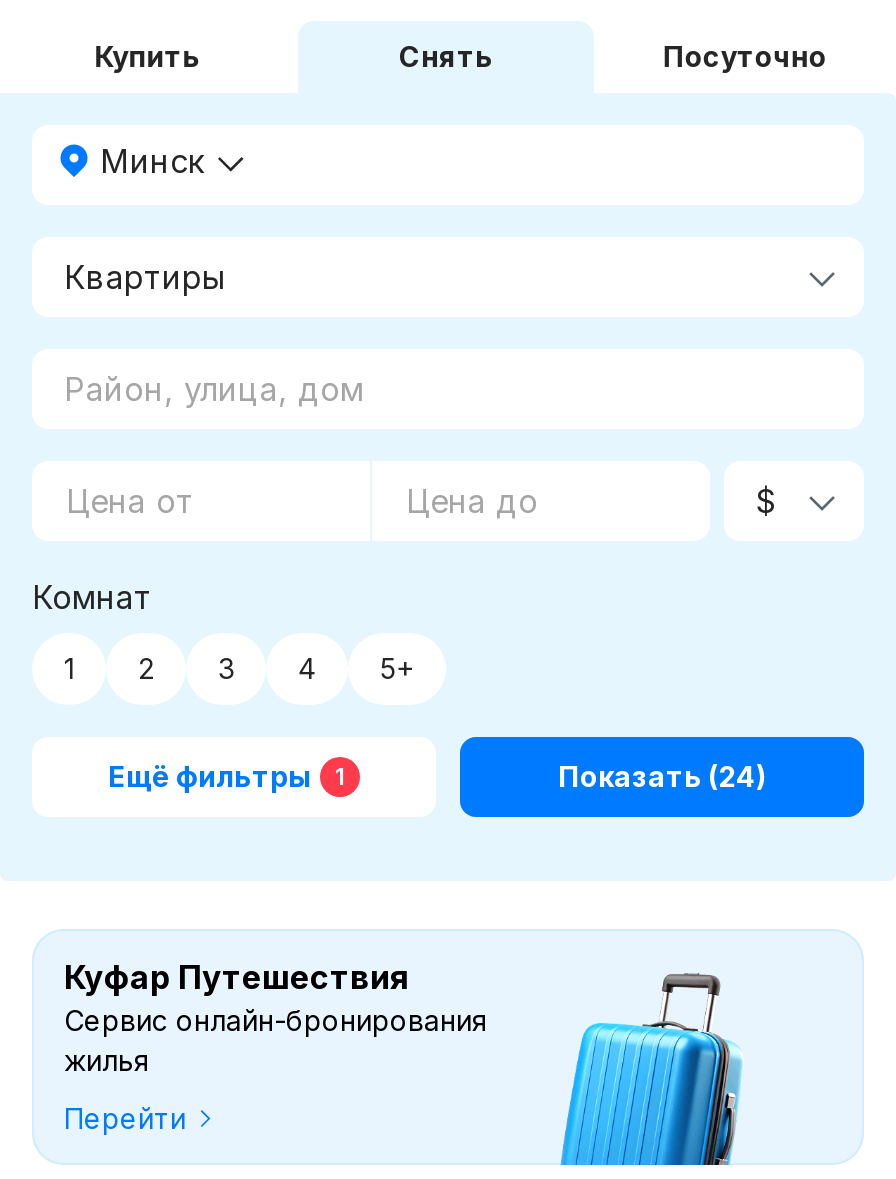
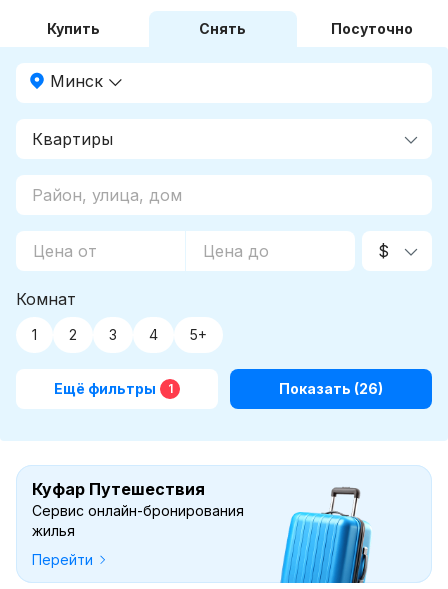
[558,759,766,793] Показать (24) -> [279,380,383,397] Показать (26)

